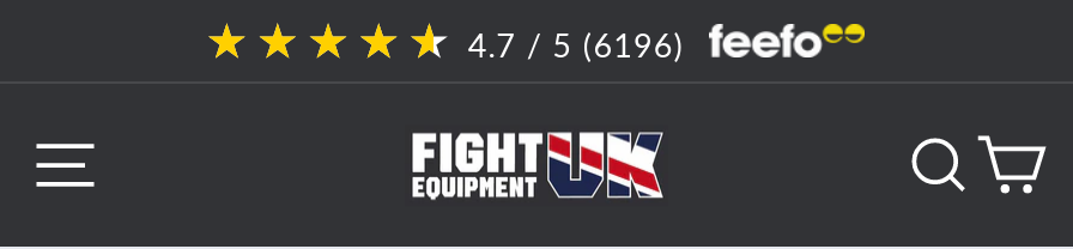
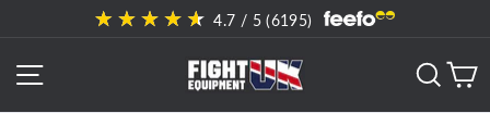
[468,26,684,65] 4.7 / 5 (6196) -> [214,12,312,29] 4.7 / 5 (6195)

